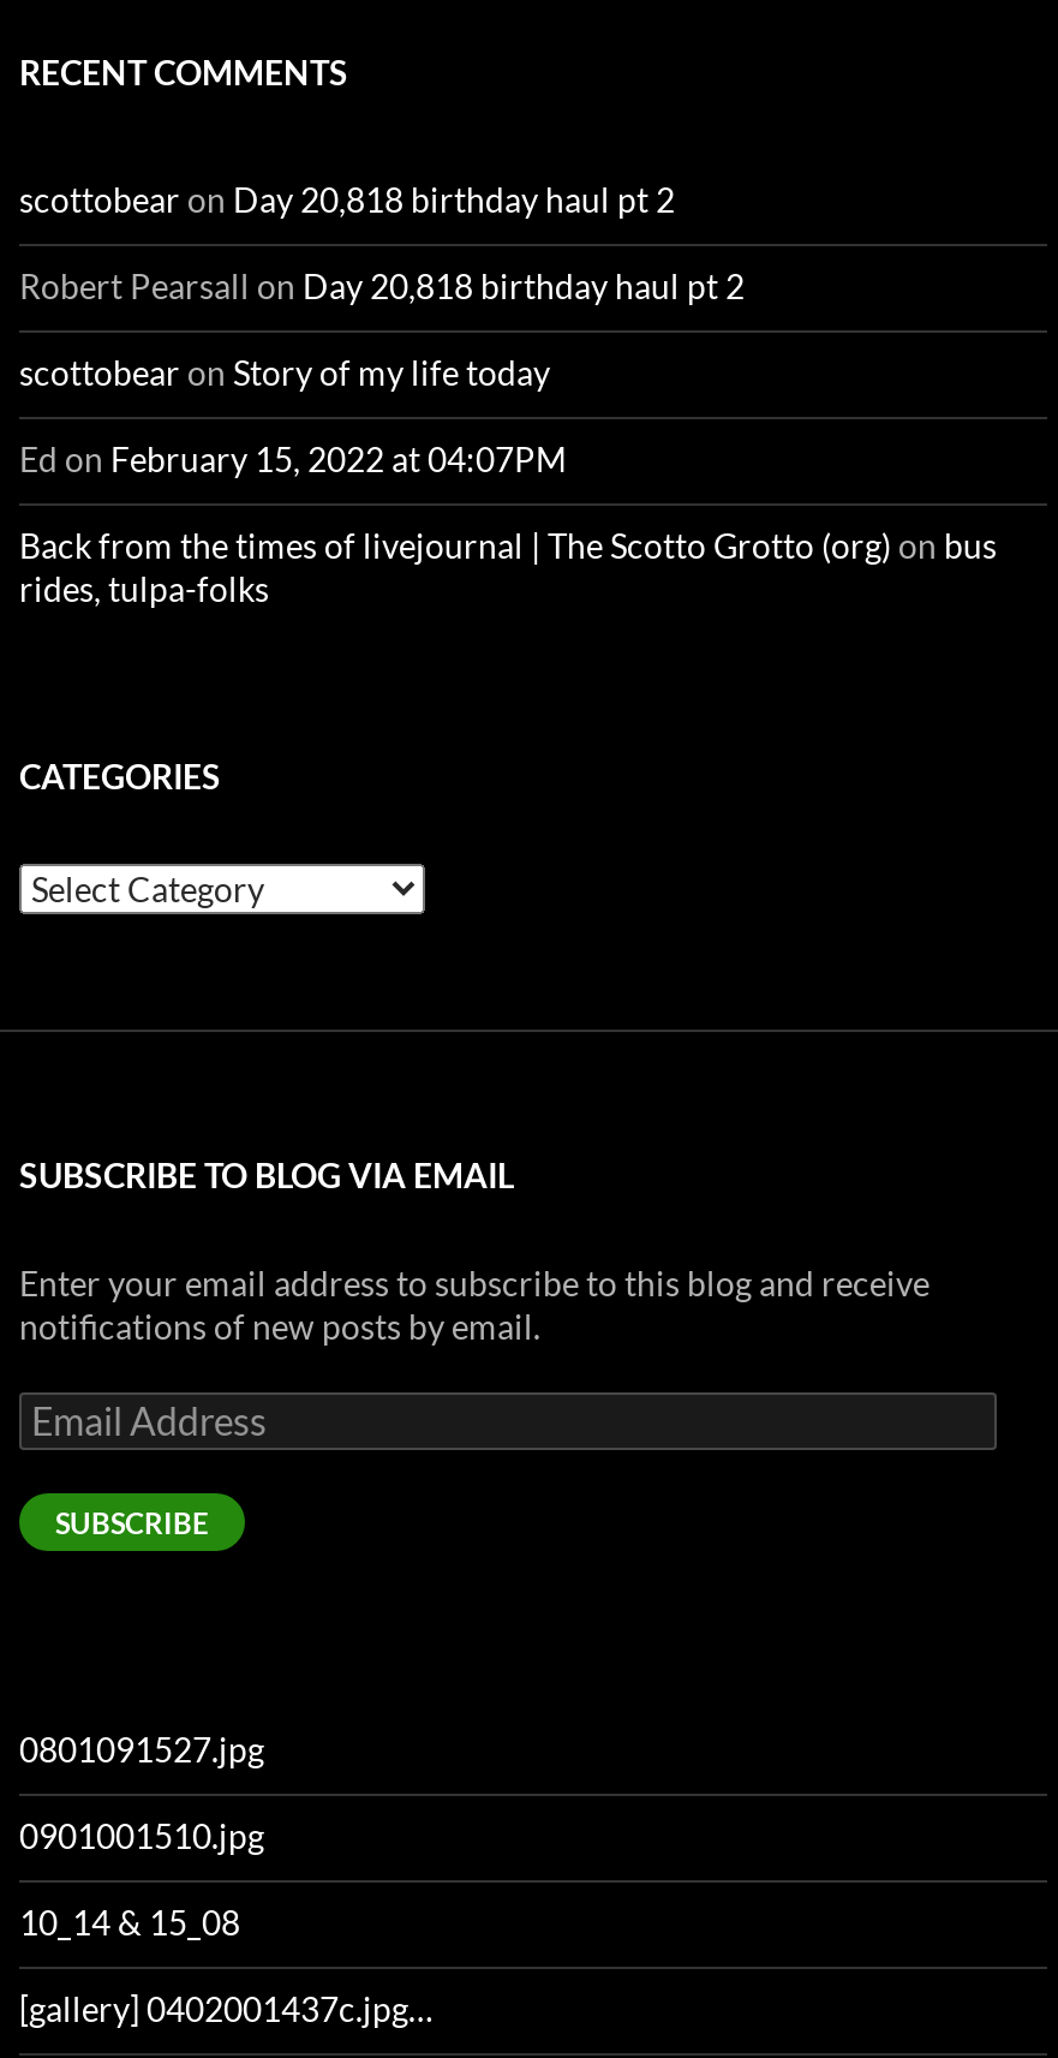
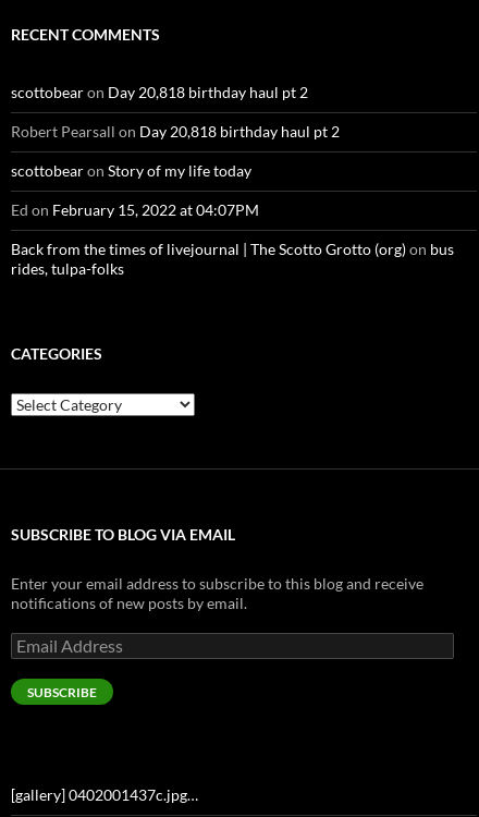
[19,1730,264,1943] 0801091527.jpg | 0901001510.jpg | 10_14 & 15_08 -> none

